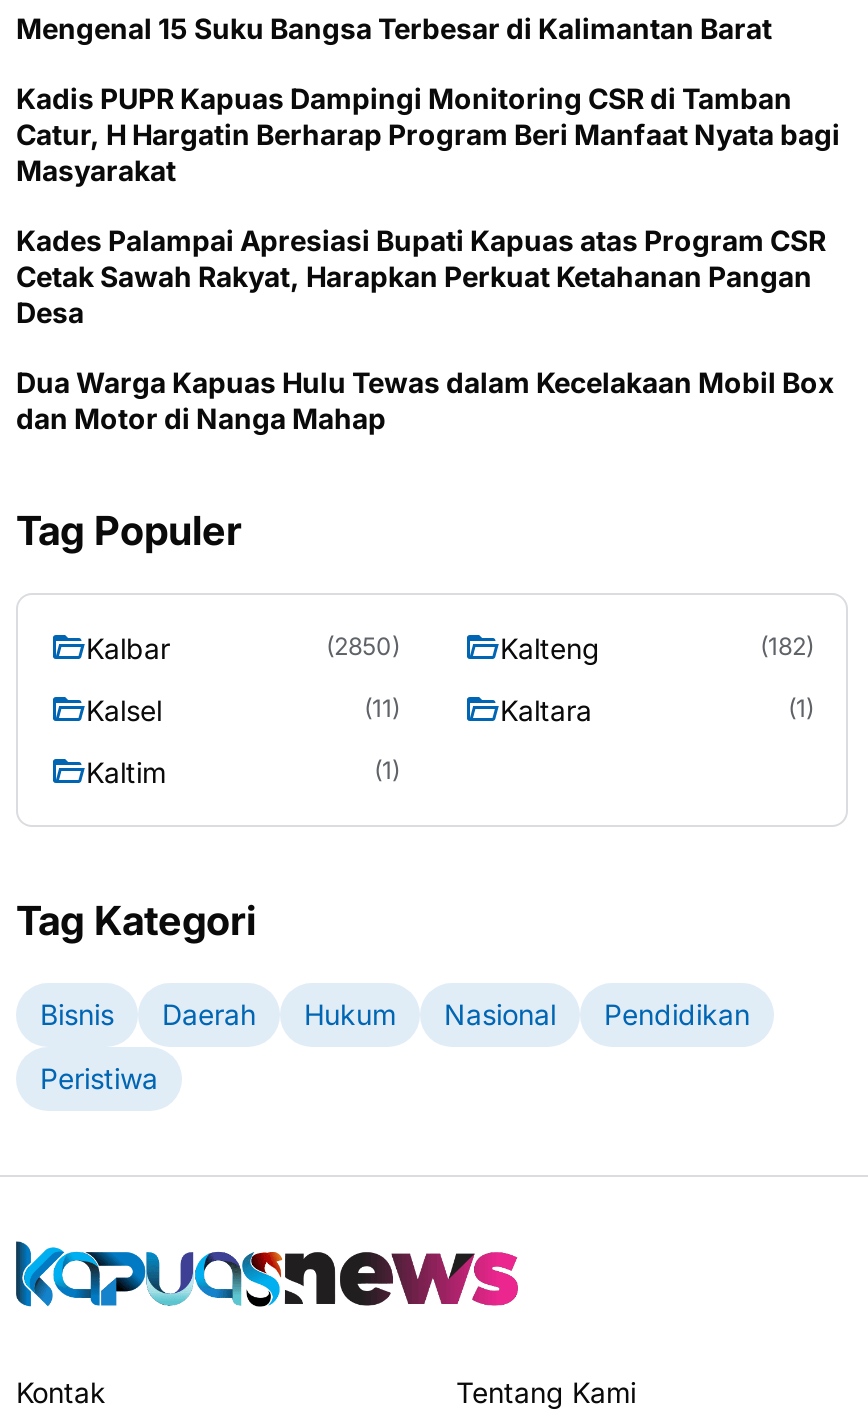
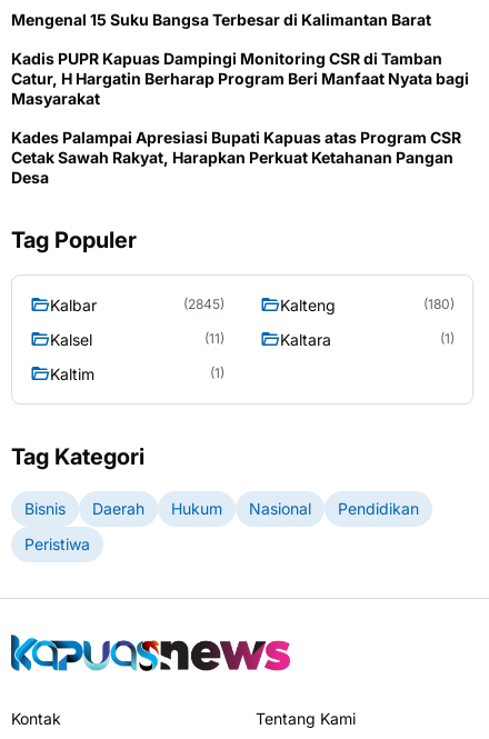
[16,365,834,435] Dua Warga Kapuas Hulu Tewas dalam Kecelakaan Mobil Box | dan Motor di Nanga Mahap -> none
[326,632,400,662] (2850) -> [183,296,224,312] (2845)
[760,632,814,662] (182) -> [423,296,455,312] (180)

